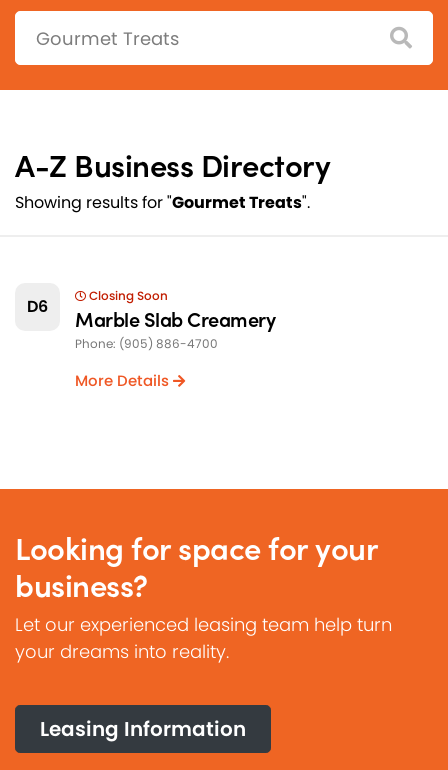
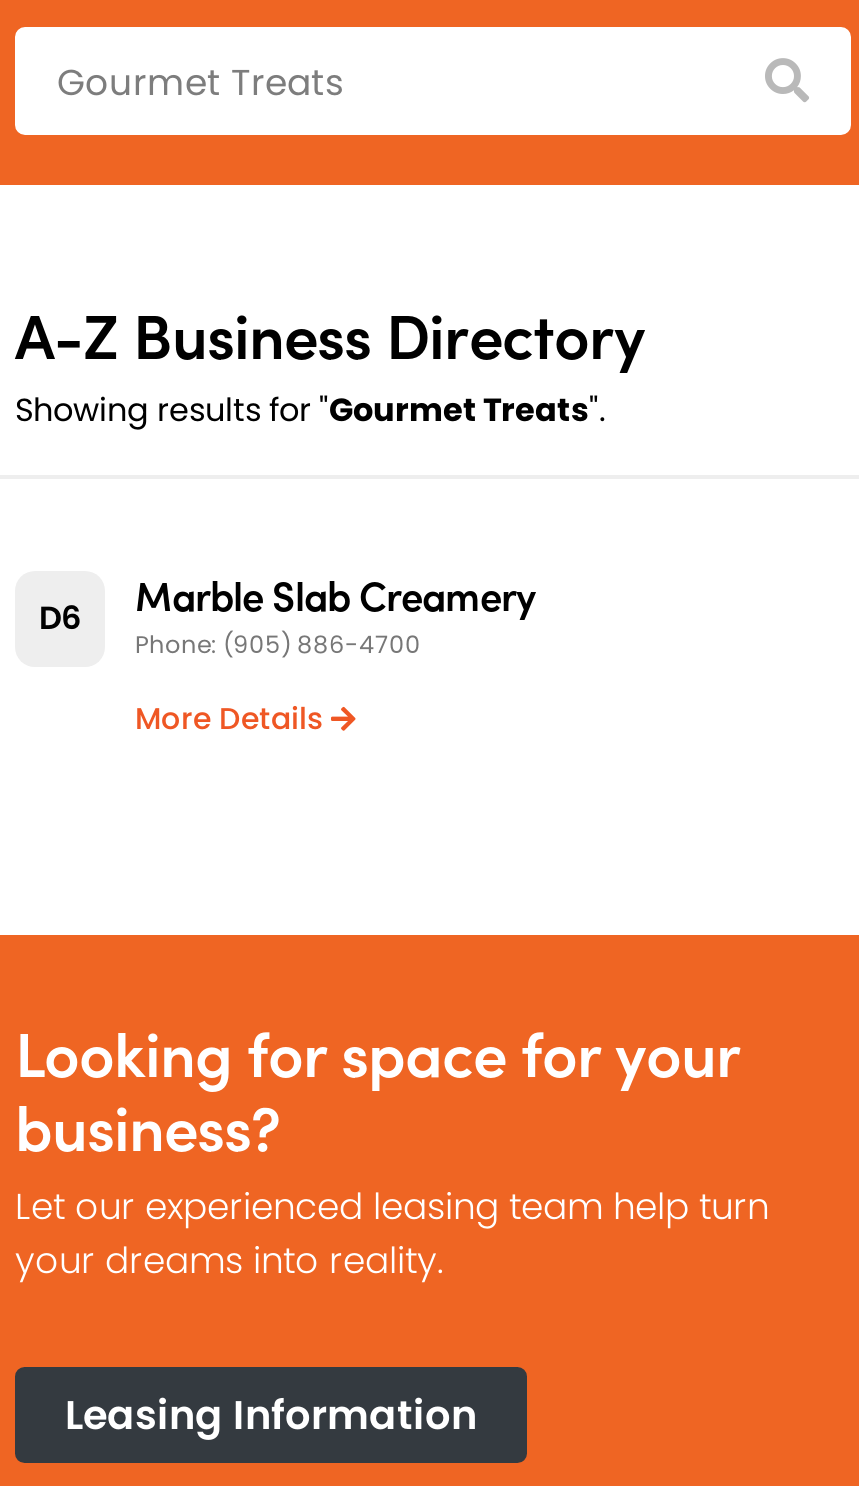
[86,287,168,304] Closing Soon -> none

